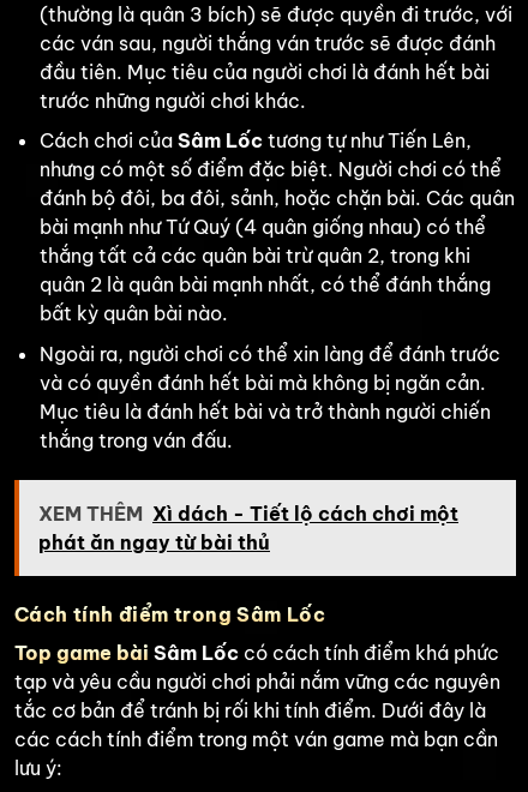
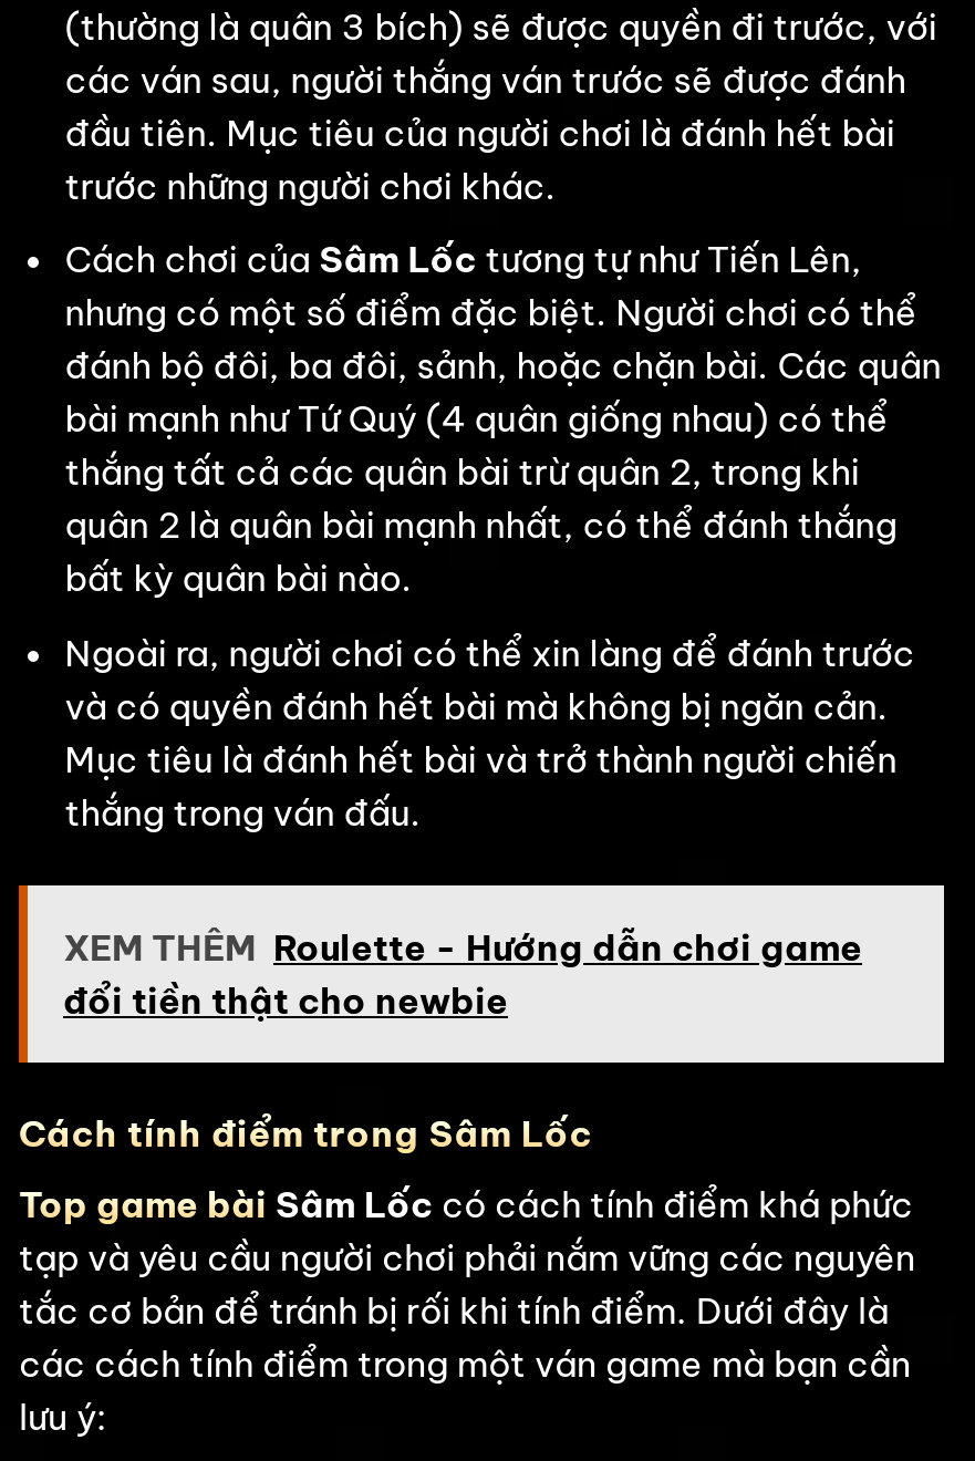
[38,501,458,554] XEM THÊM Xì dách - Tiết lộ cách chơi một | phát ăn ngay từ bài thủ -> [63,924,862,1022] XEM THÊM Roulette - Hướng dẫn chơi game | đổi tiền thật cho newbie

